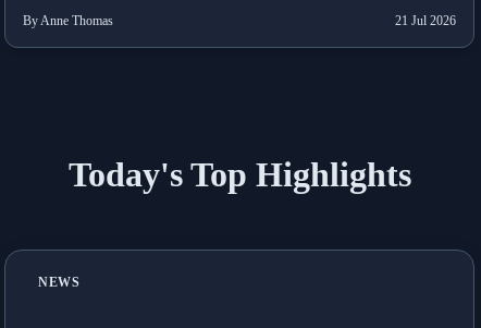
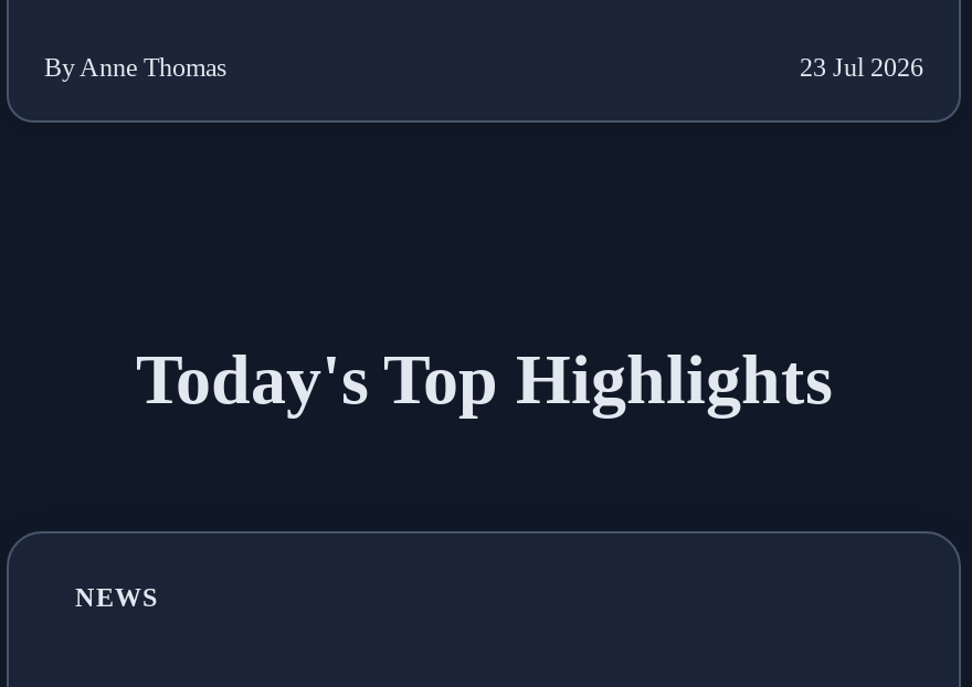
[395,13,456,28] 21 Jul 2026 -> [800,51,923,82] 23 Jul 2026

